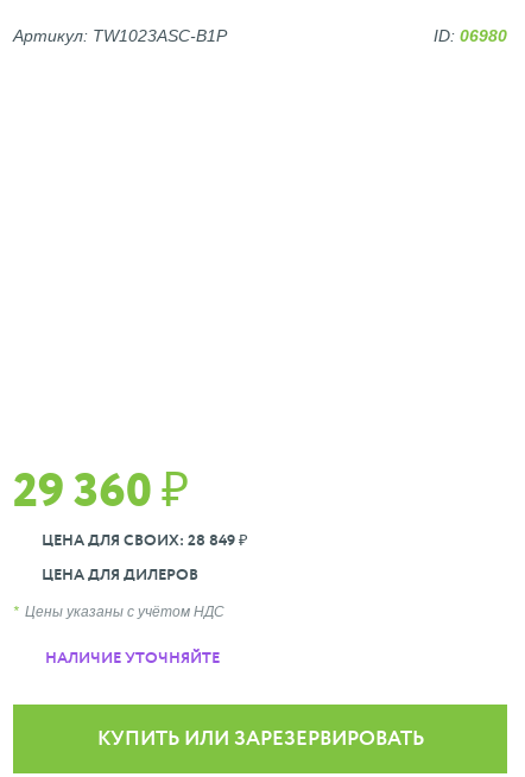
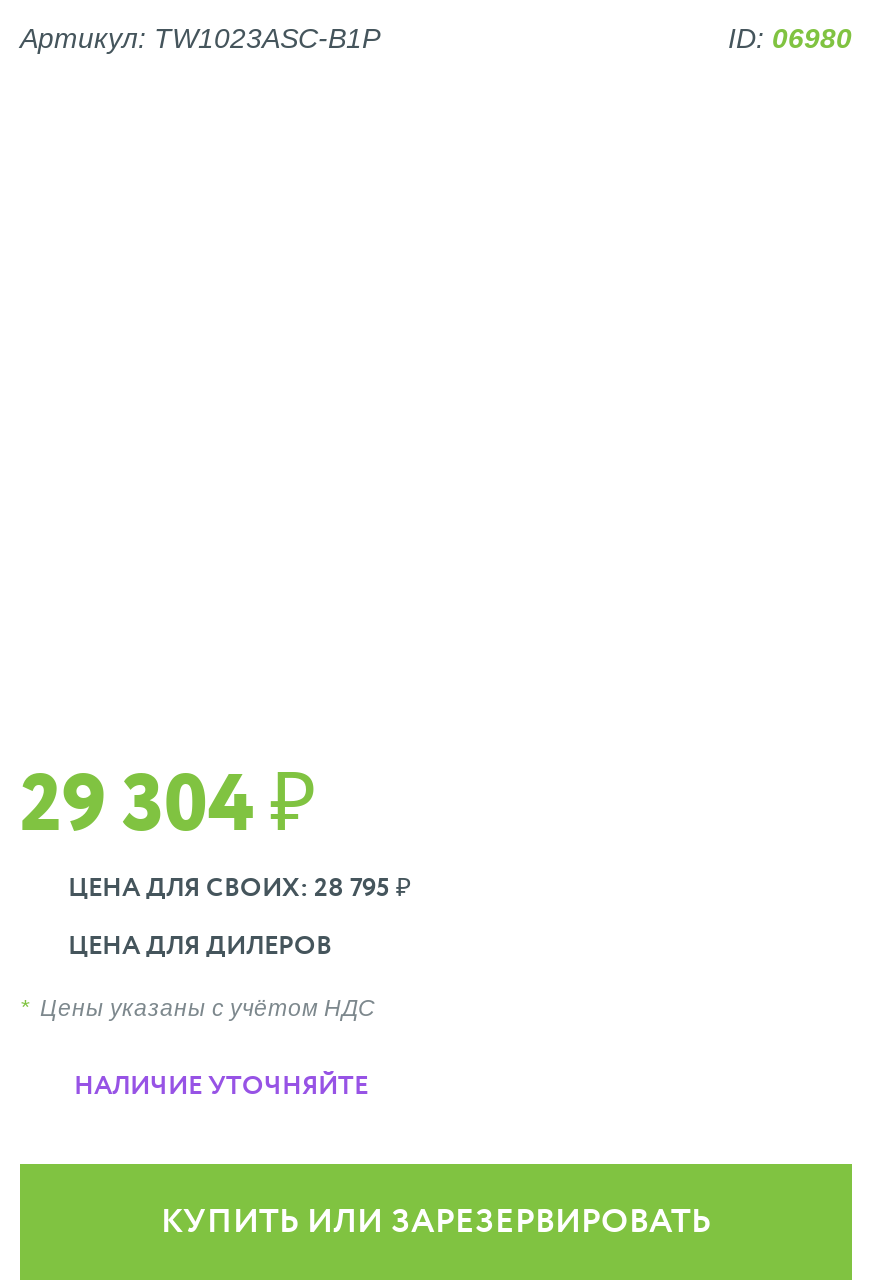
[13,469,189,517] 29 360 ₽ -> [20,768,316,848] 29 304 ₽
[42,533,248,549] ЦЕНА ДЛЯ СВОИХ: 28 849 ₽ -> [68,876,412,902] ЦЕНА ДЛЯ СВОИХ: 28 795 ₽

